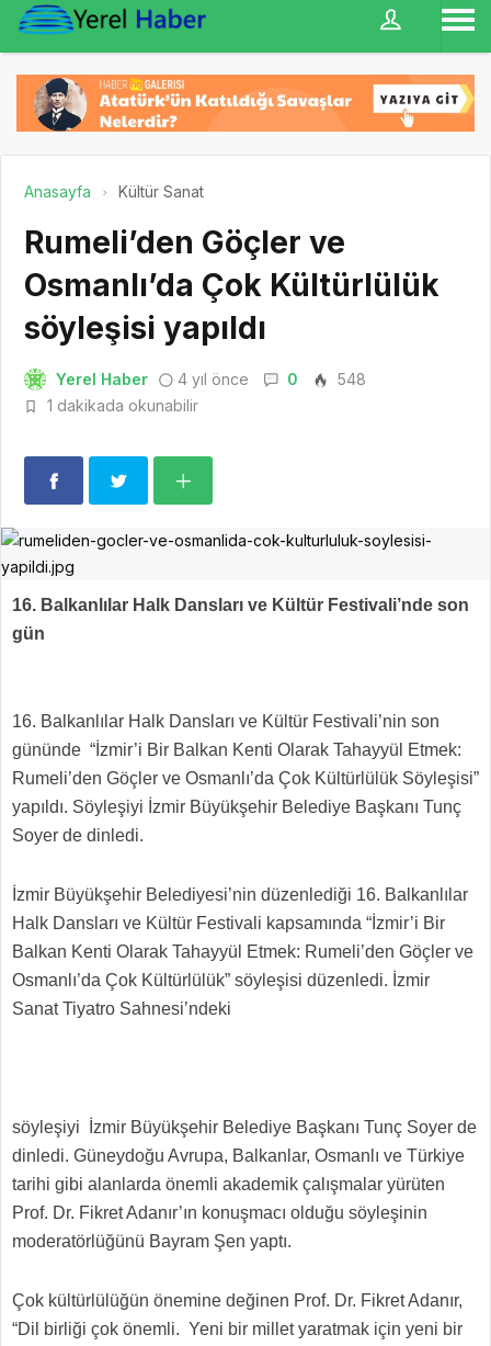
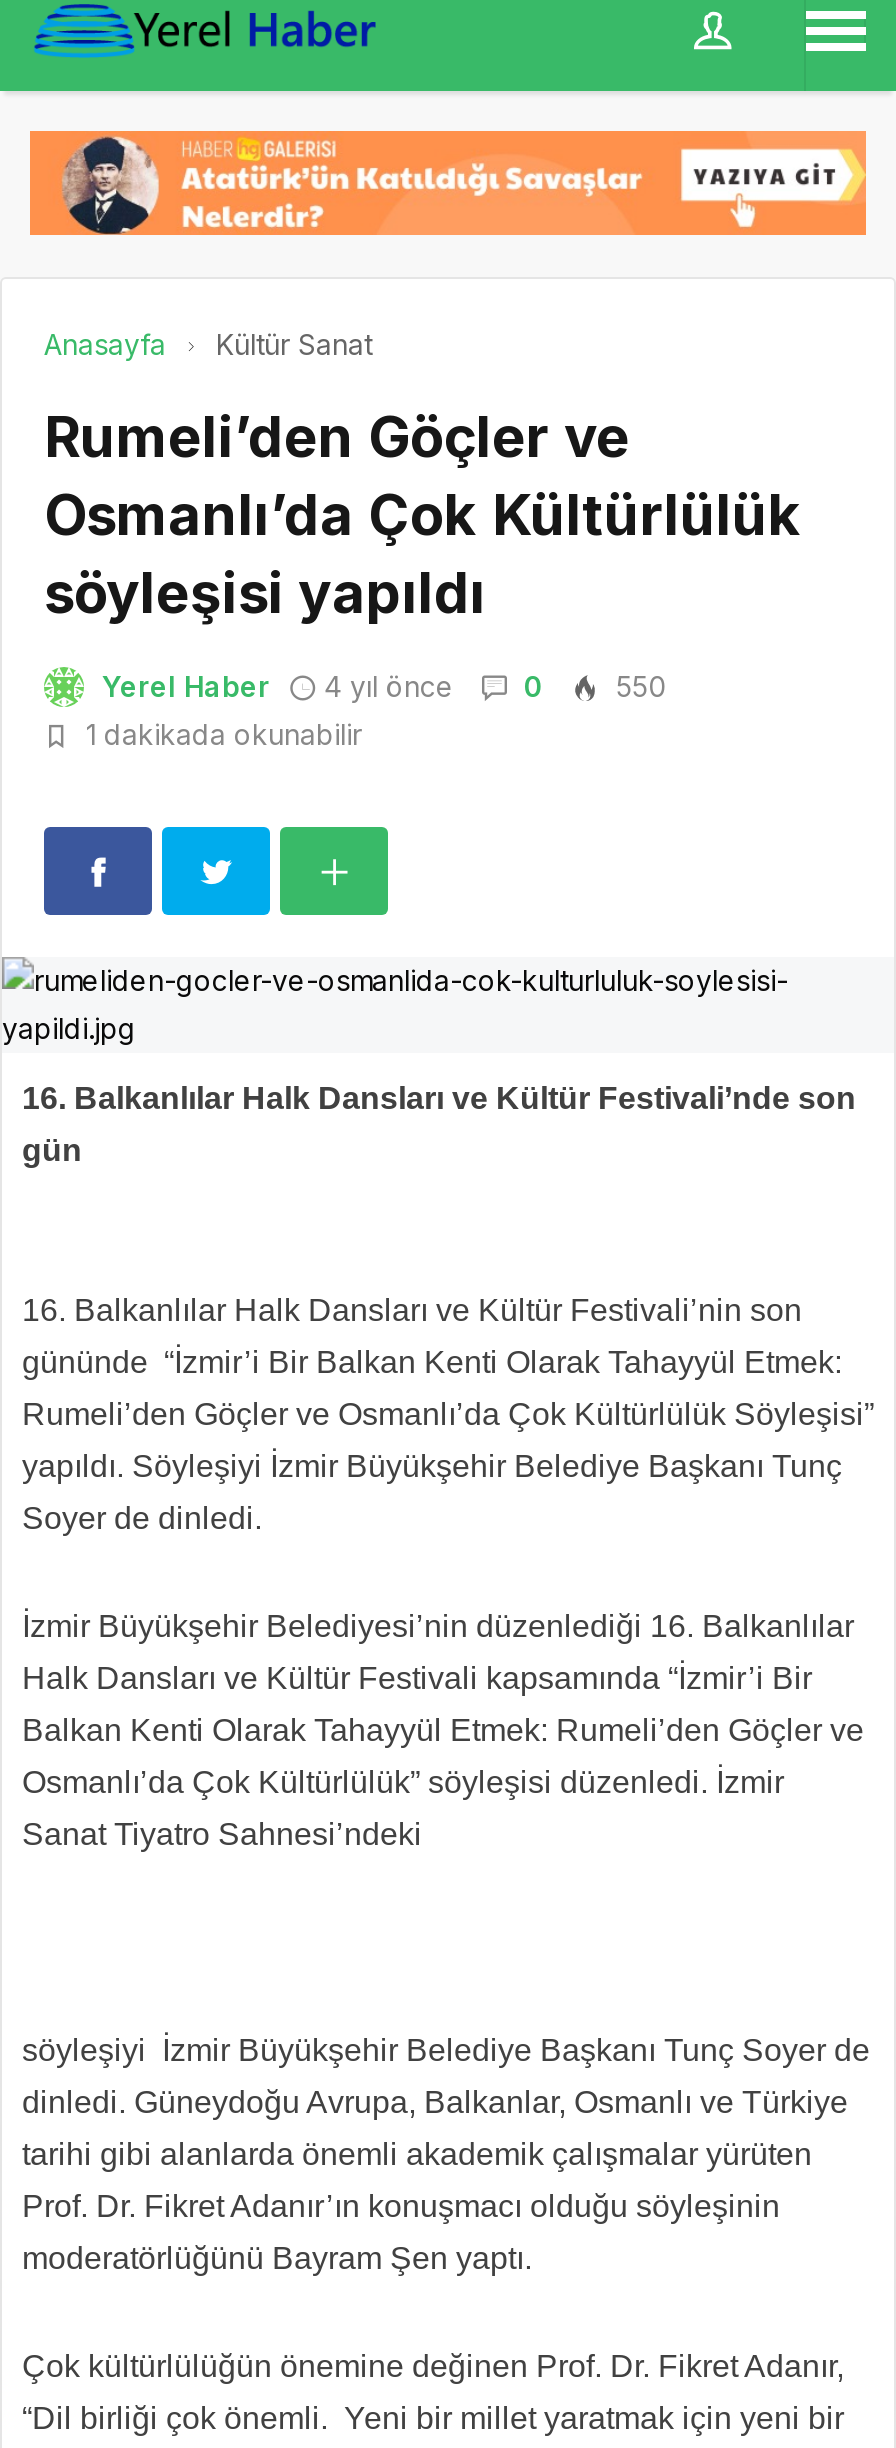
[287,369,366,388] 0 548 -> [524,668,666,702] 0 550

